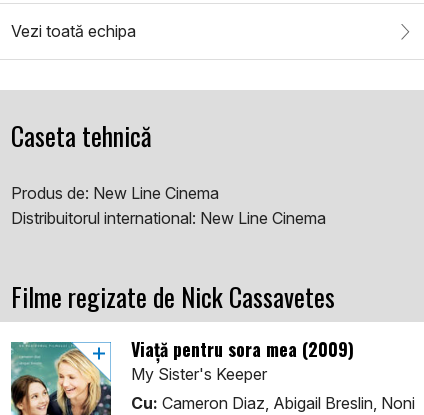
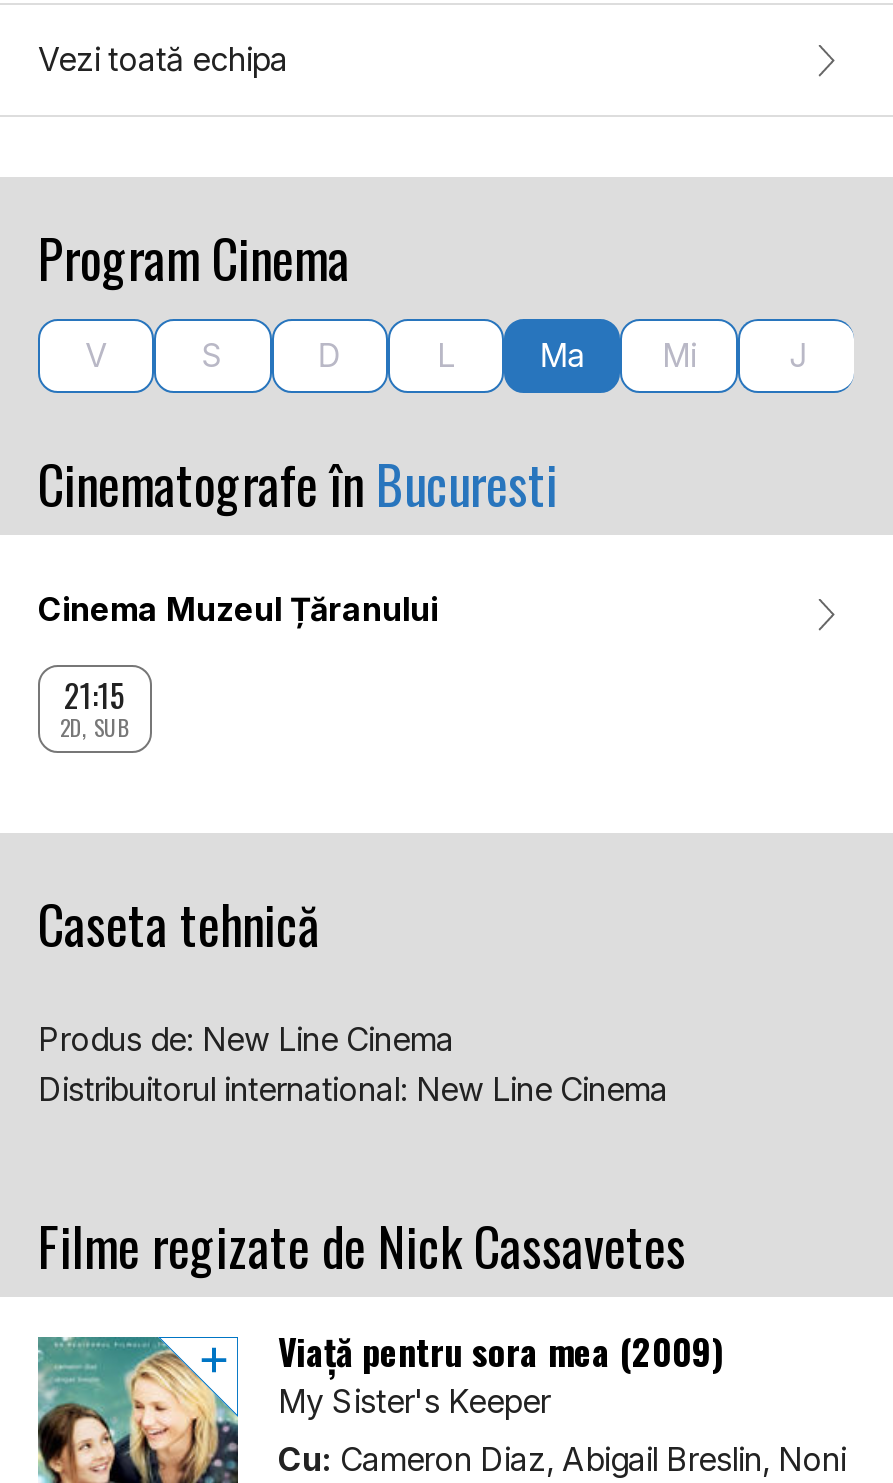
none -> [38,219,805,743] Program Cinema | V | S | D | L | Ma | Mi | J | Cinematografe în Bucuresti | Cinema Muzeul Țăranului | 21:15 | 2D, SUB

